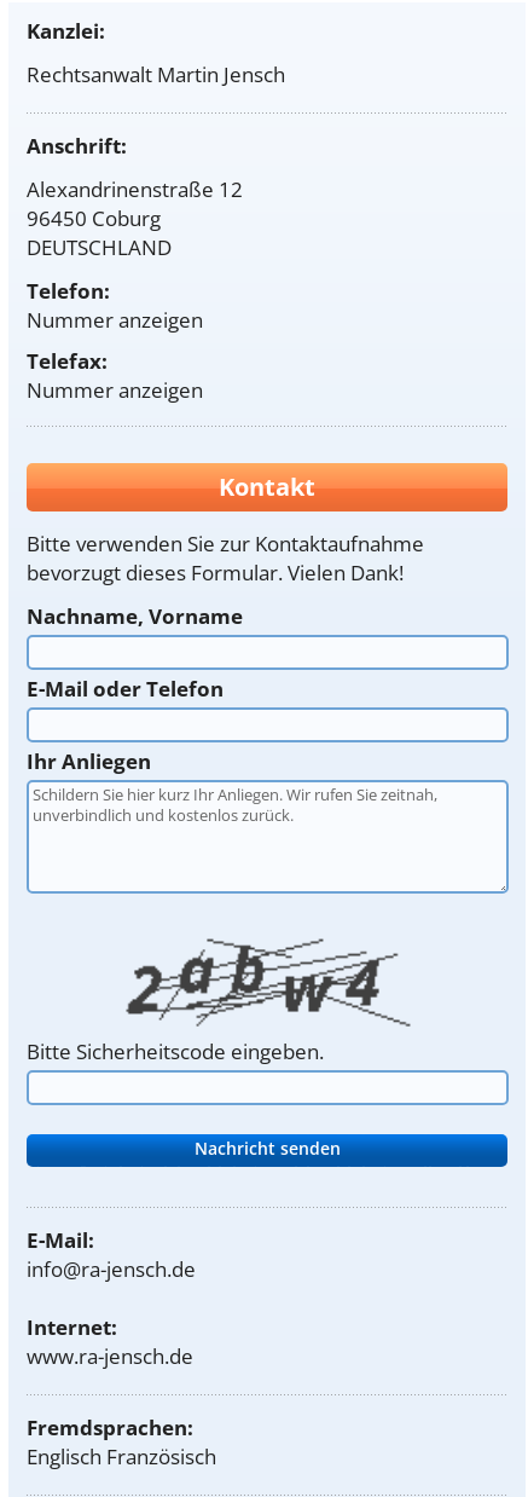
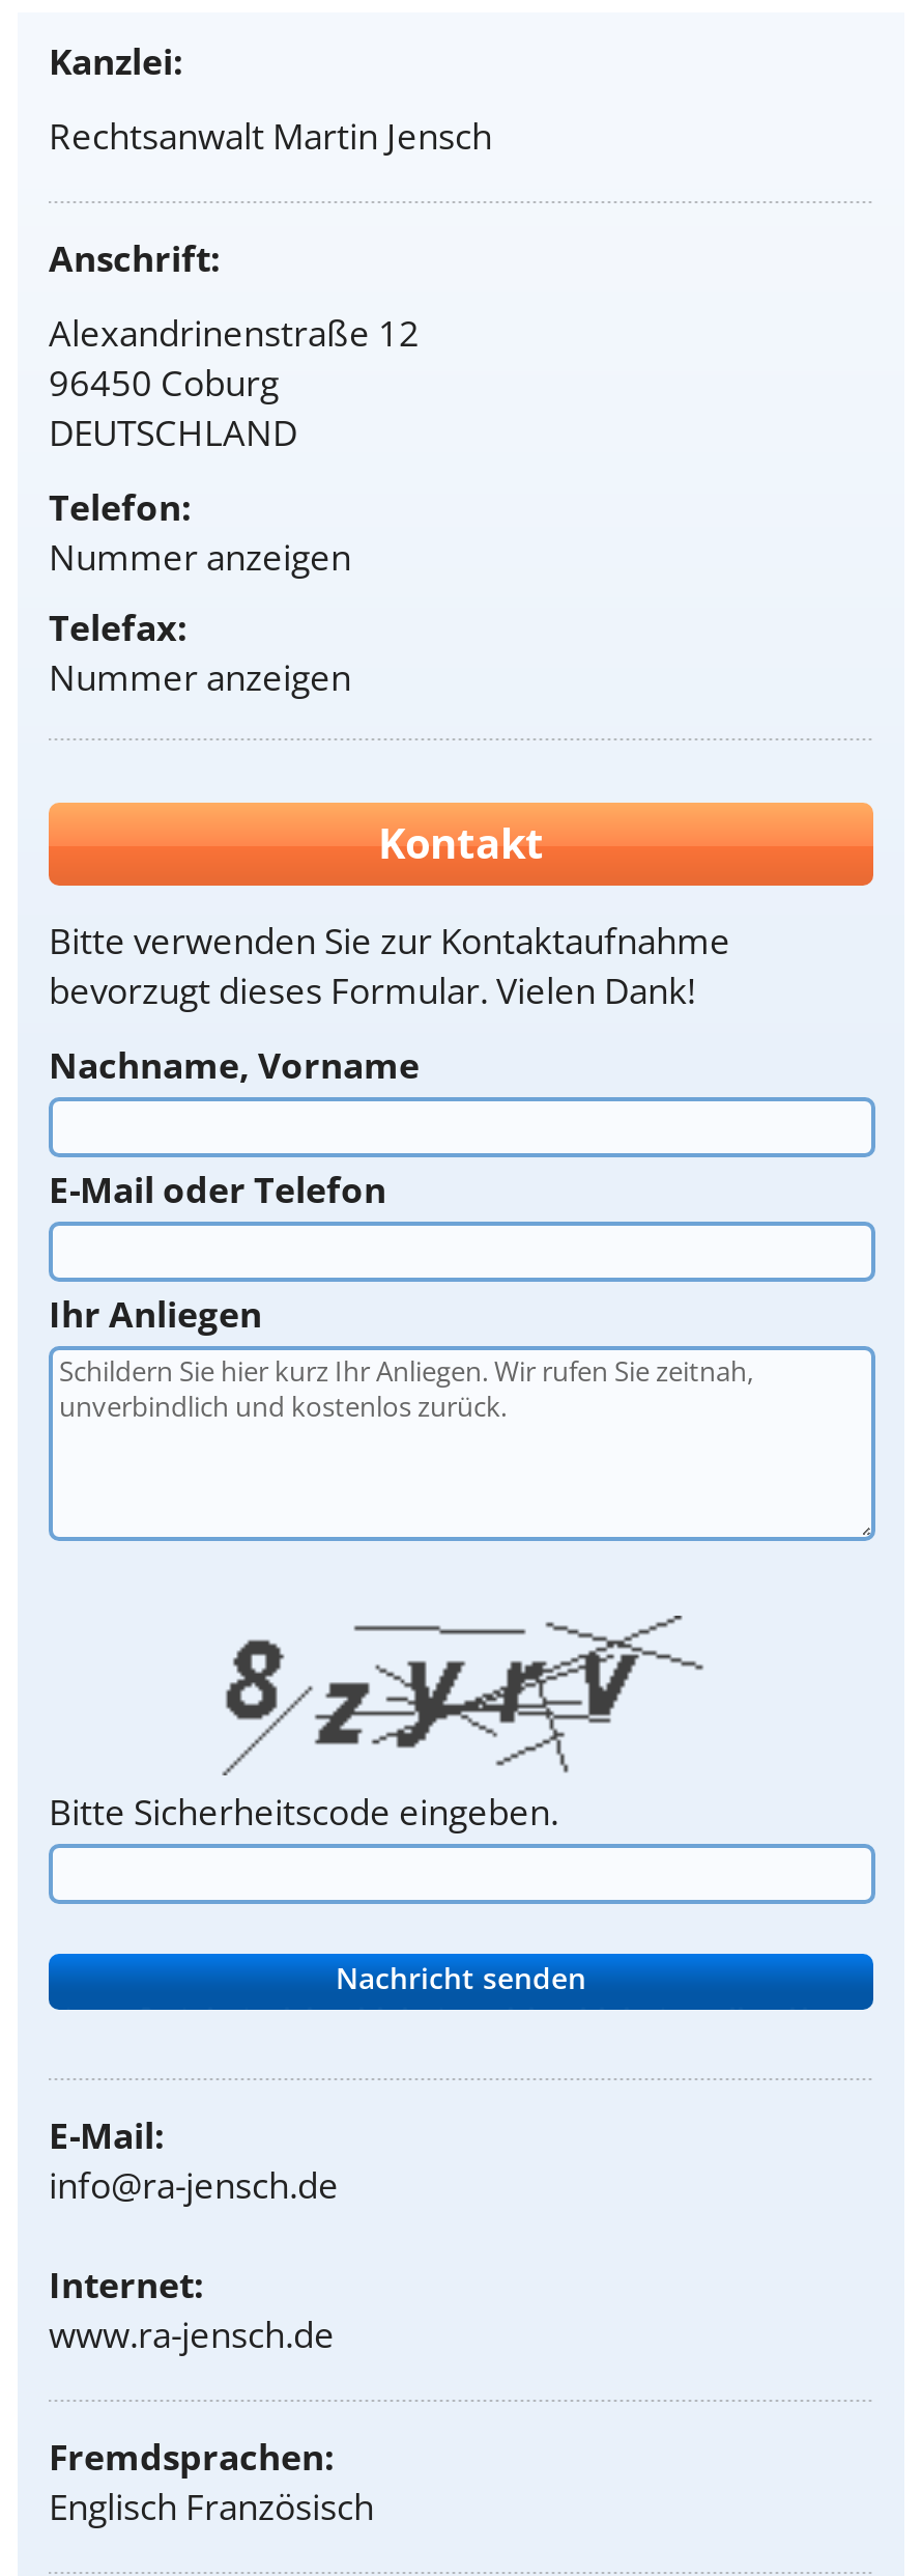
[126,937,411,1029] [image] -> [221,1614,705,1775] [image]

